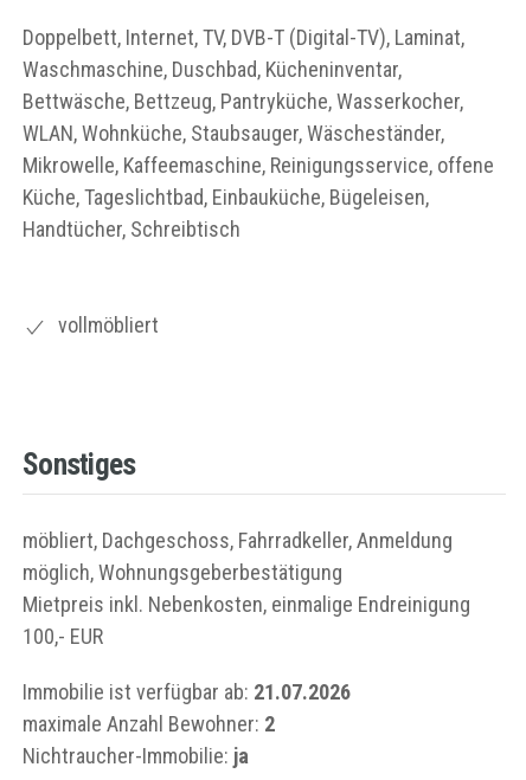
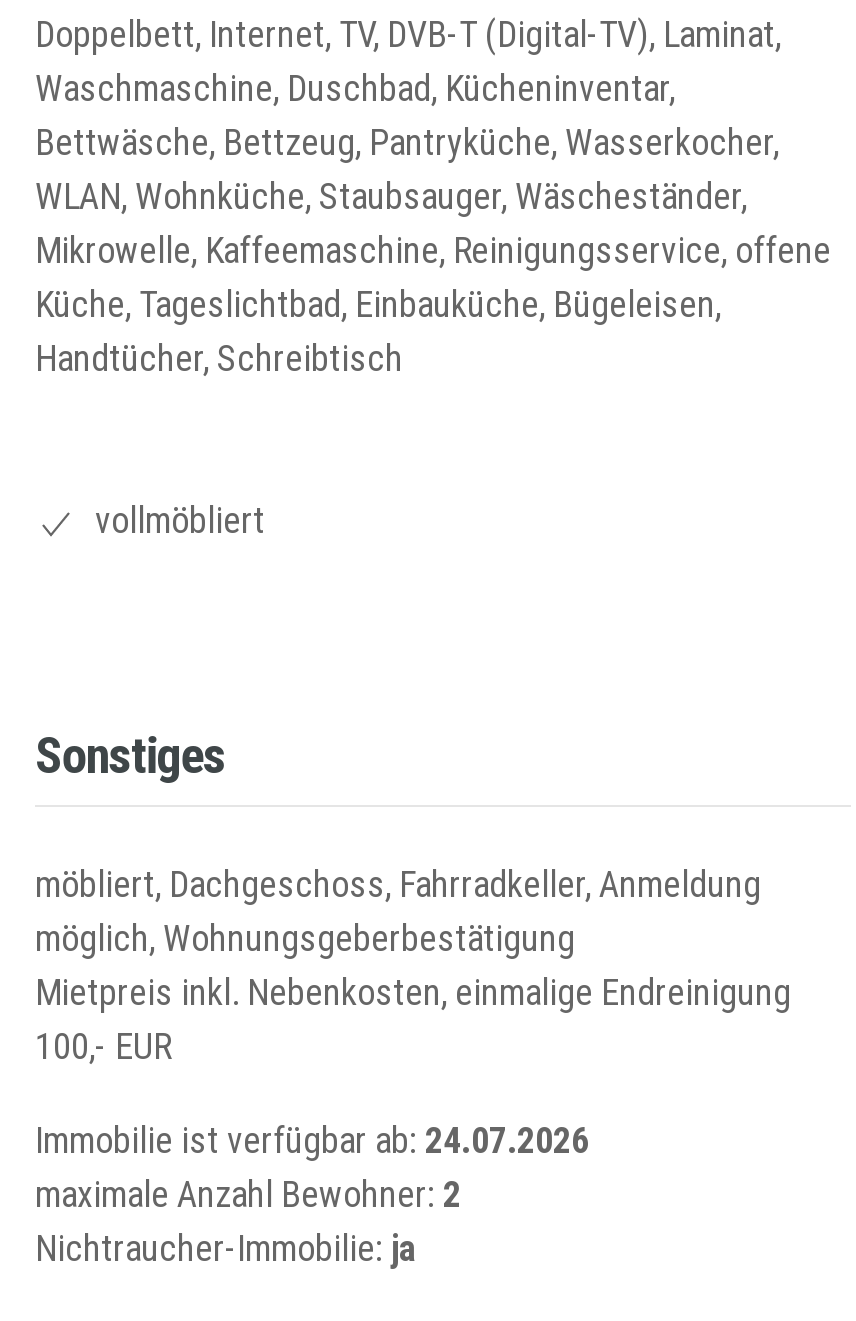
[23,679,351,704] Immobilie ist verfügbar ab: 21.07.2026 -> [35,1119,589,1161] Immobilie ist verfügbar ab: 24.07.2026

